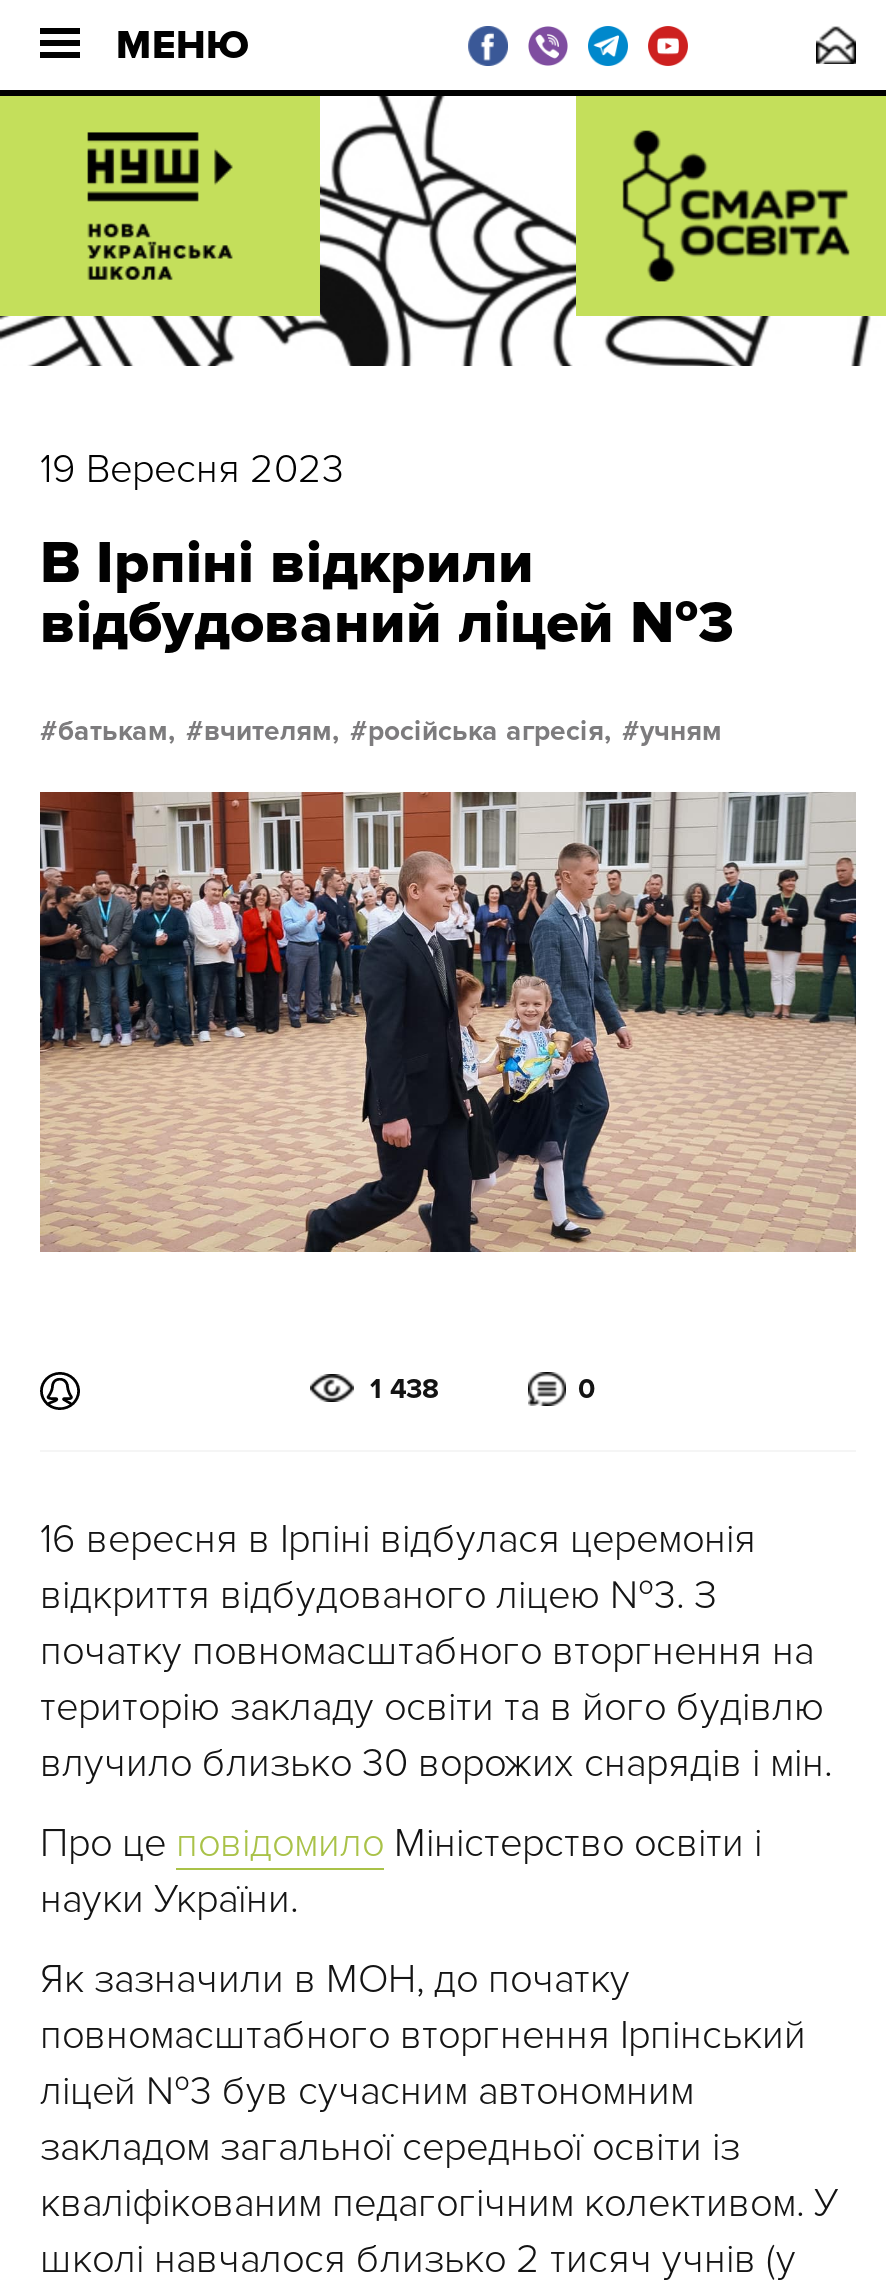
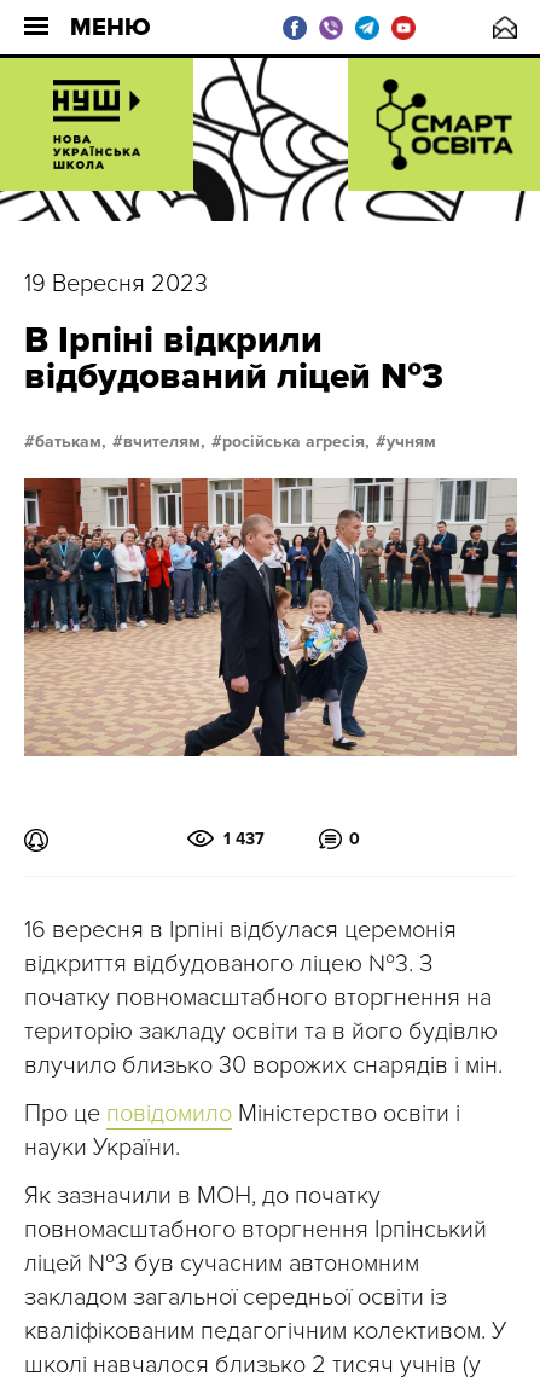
[370,1372,438,1406] 1 438 -> [223,829,265,849] 1 437

